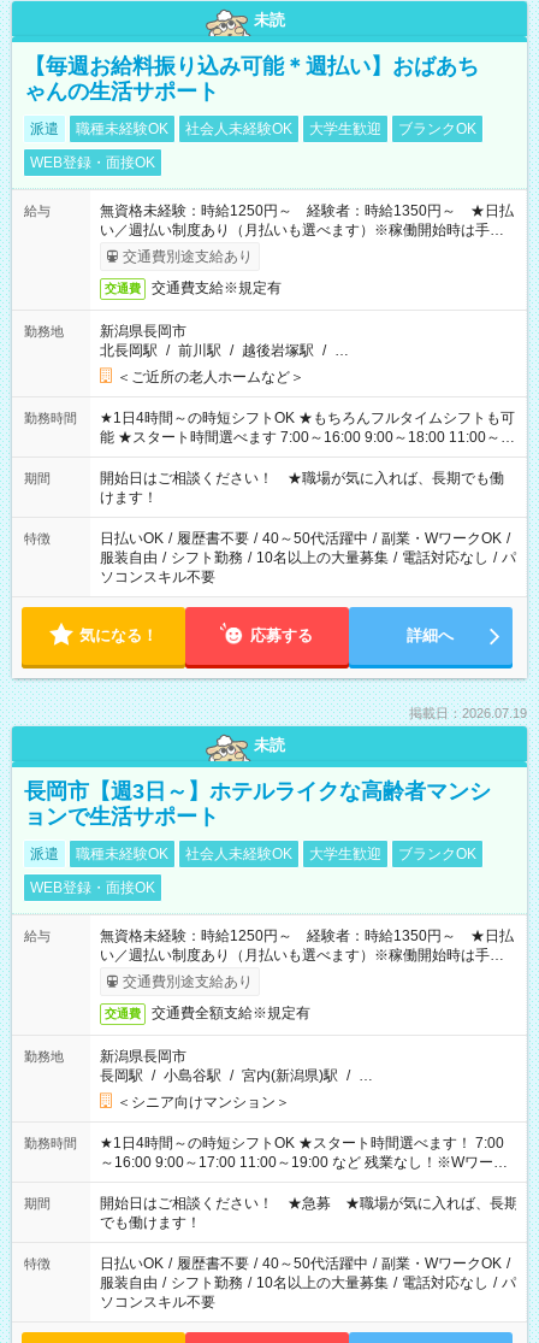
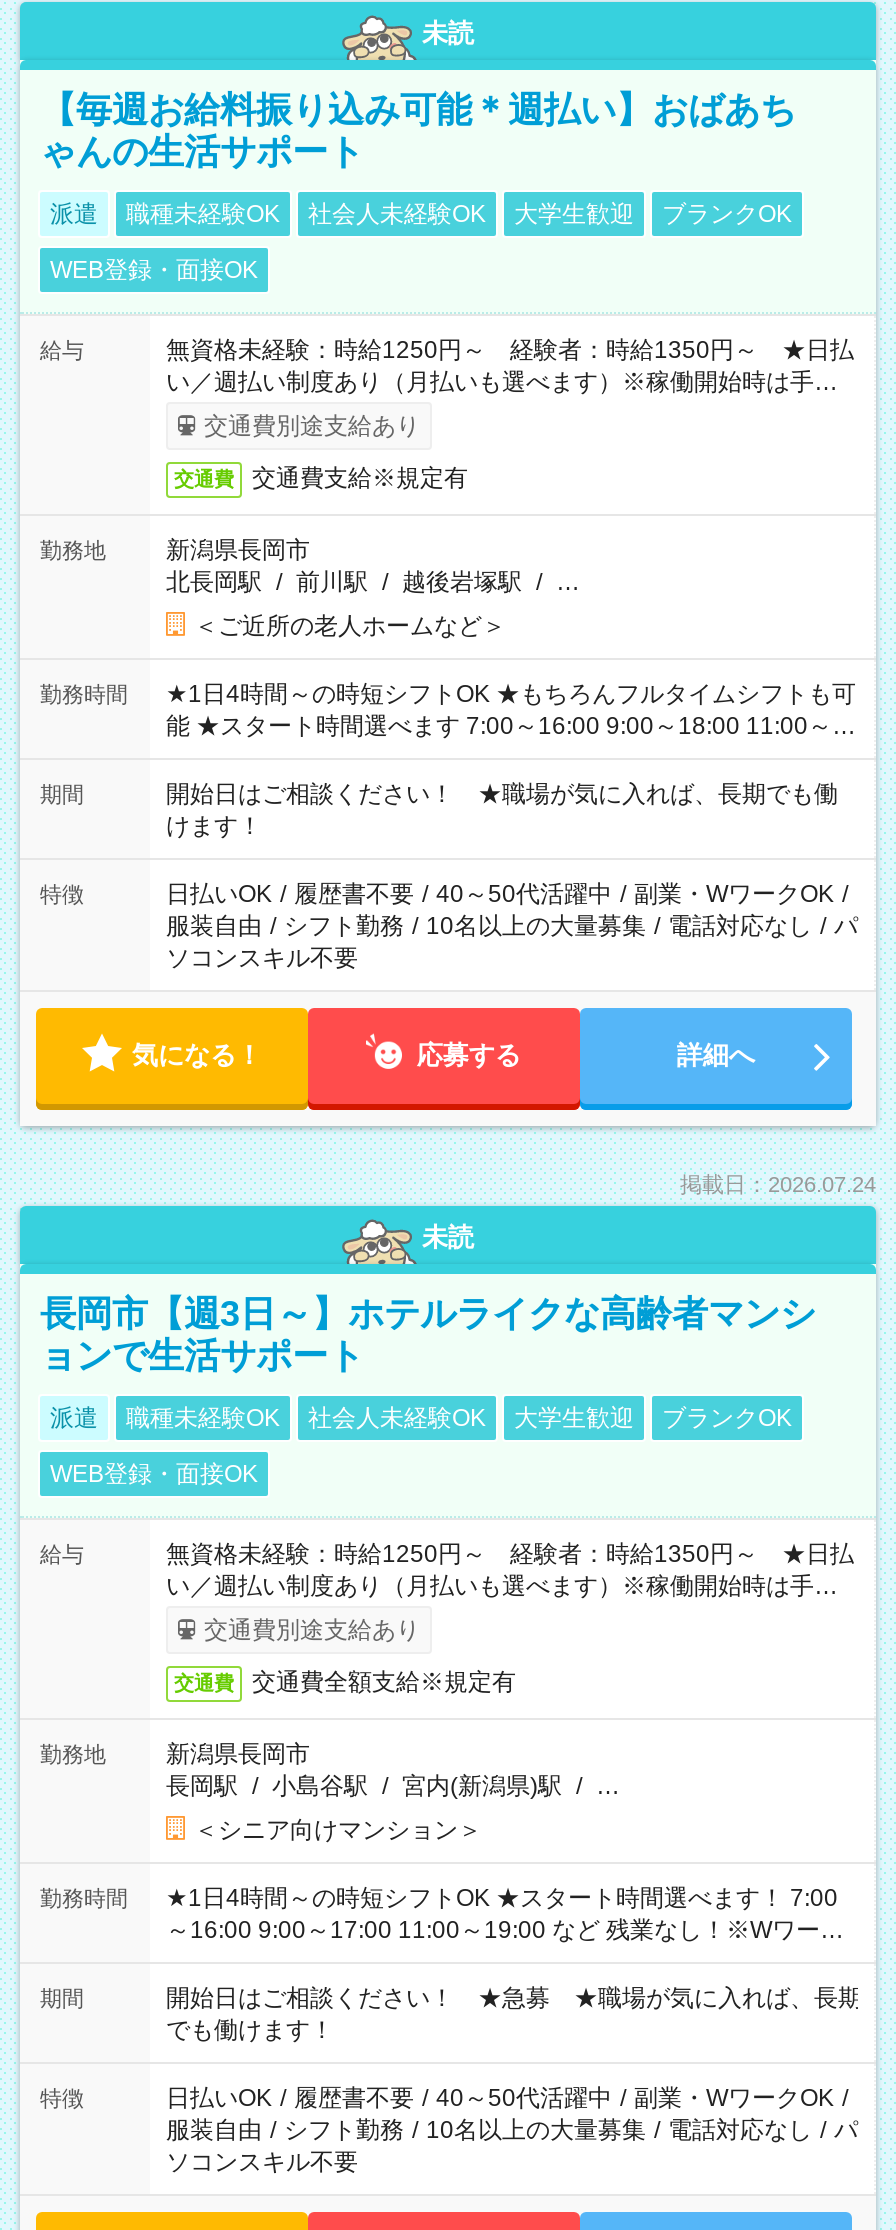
[409,706,527,720] 掲載日：2026.07.19 -> [680,1172,876,1196] 掲載日：2026.07.24

